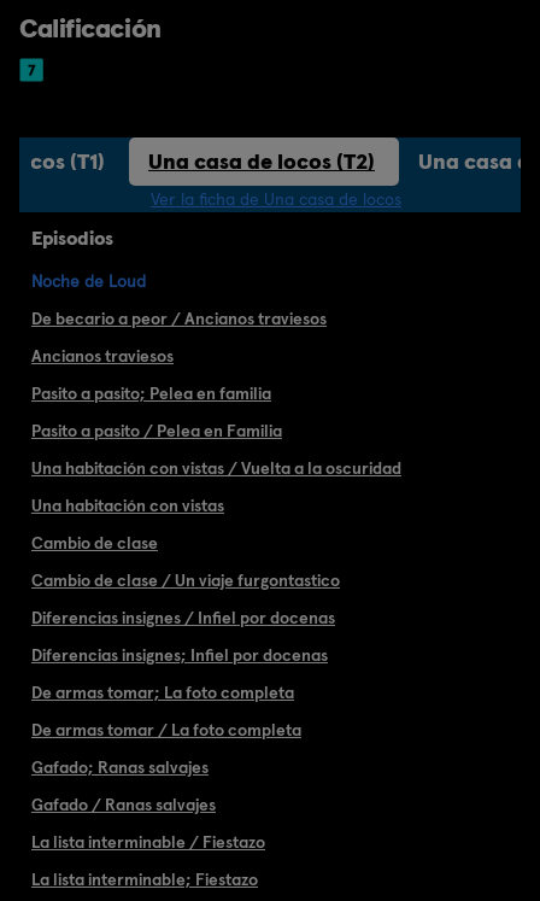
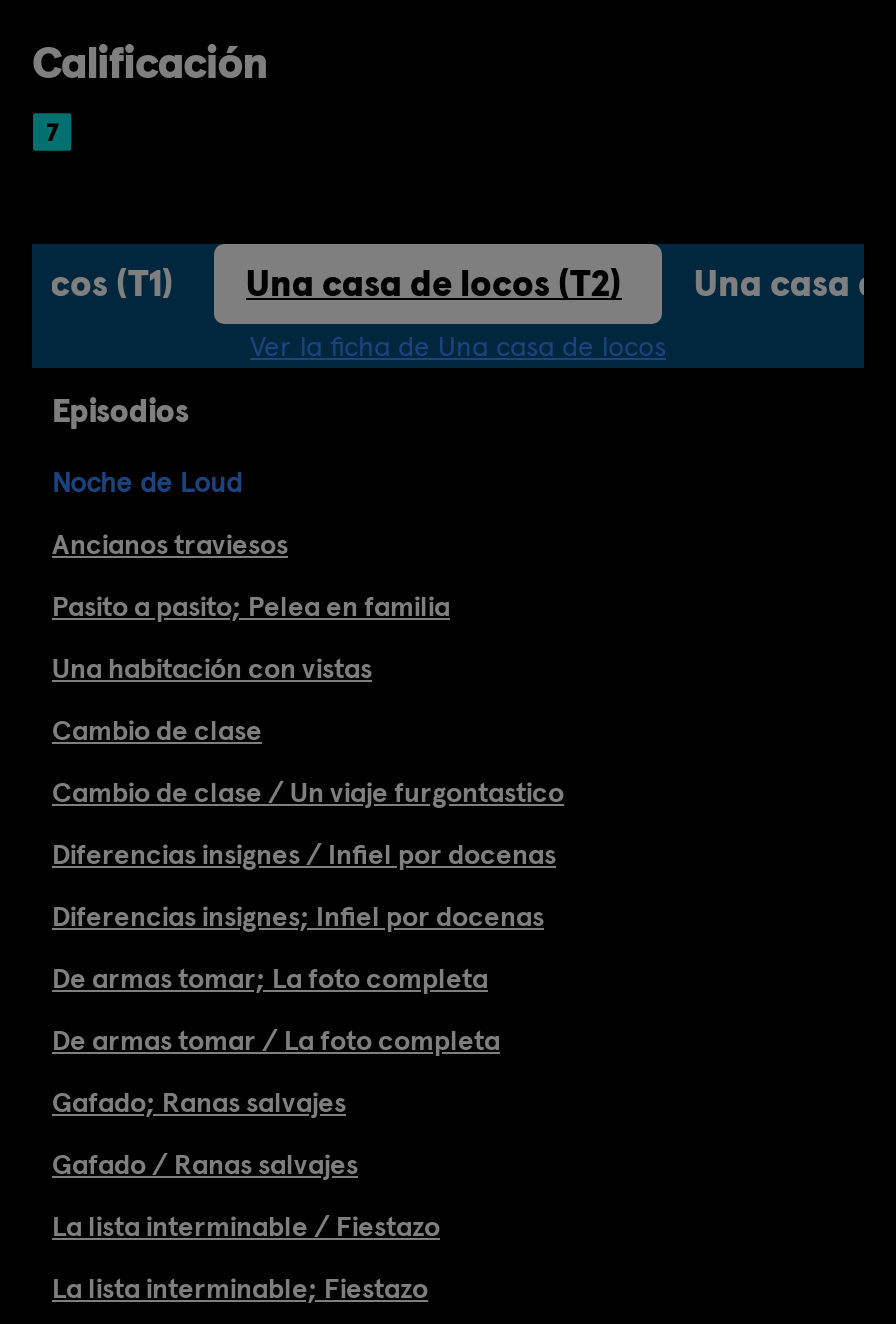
[31,309,327,328] De becario a peor / Ancianos traviesos -> none
[31,421,401,478] Pasito a pasito / Pelea en Familia | Una habitación con vistas / Vuelta a la oscuridad -> none

